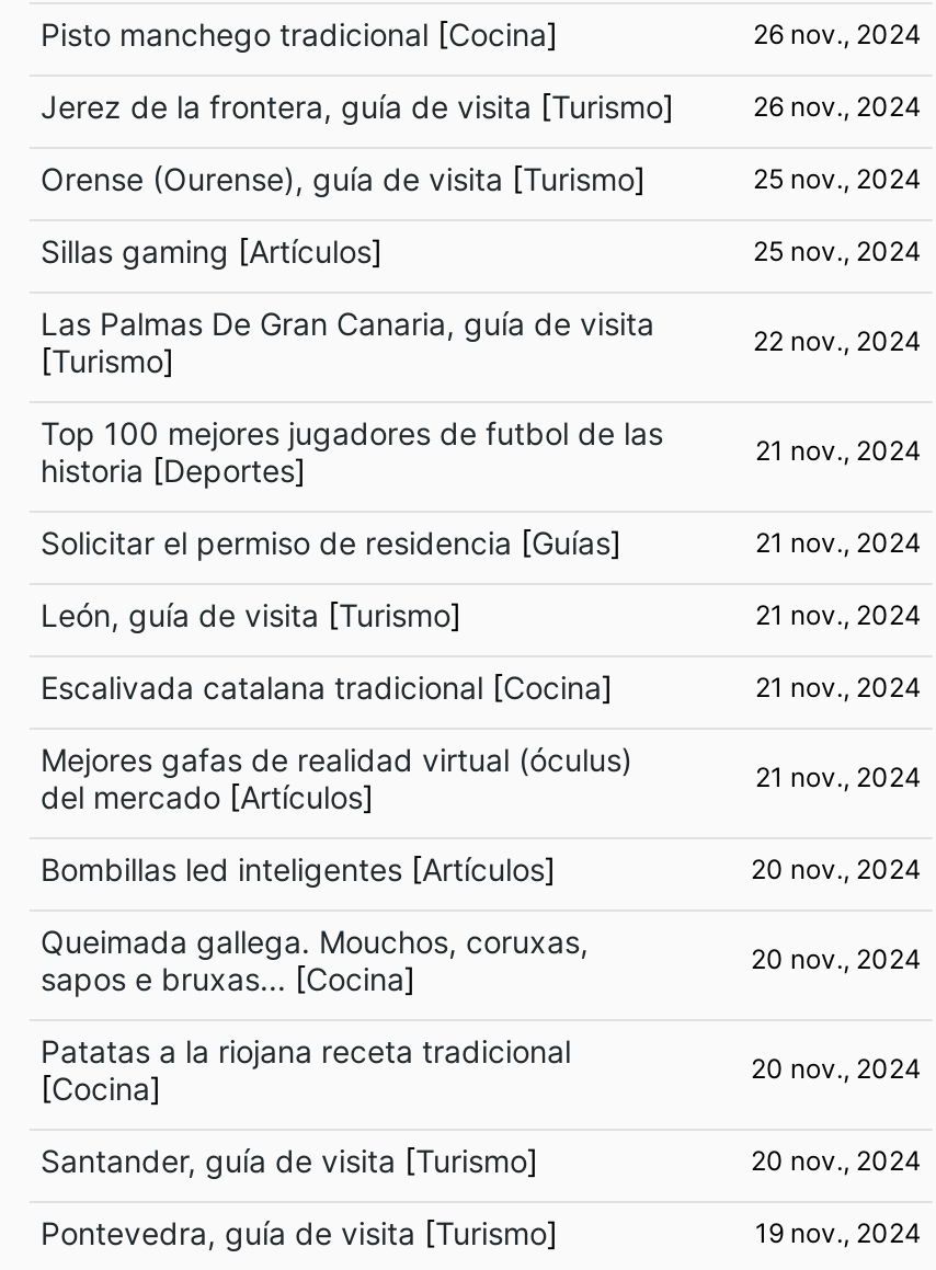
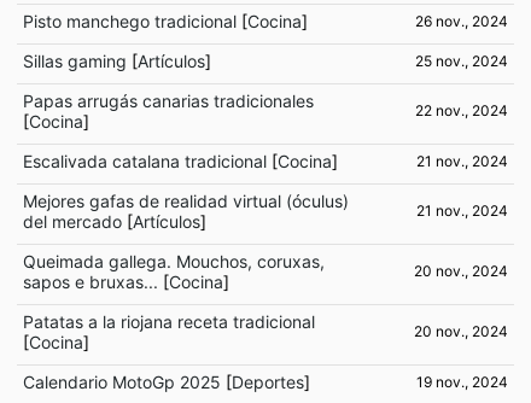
[41,88,922,197] Jerez de la frontera, guía de visita [Turismo] | 26 nov., 2024 | Orense (Ourense), guía de visita [Turismo] | 25 nov., 2024 -> none
[41,305,654,379] Las Palmas De Gran Canaria, guía de visita | [Turismo] -> [23,90,314,132] Papas arrugás canarias tradicionales | [Cocina]
[41,414,663,489] Top 100 mejores jugadores de futbol de las | historia [Deportes] -> none
[41,434,922,633] 21 nov., 2024 | Solicitar el permiso de residencia [Guías] | 21 nov., 2024 | León, guía de visita [Turismo] | 21 nov., 2024 -> none
[41,850,922,888] Bombillas led inteligentes [Artículos] | 20 nov., 2024 -> none
[41,1142,922,1251] Santander, guía de visita [Turismo] | 20 nov., 2024 | Pontevedra, guía de visita [Turismo] -> [23,372,310,392] Calendario MotoGp 2025 [Deportes]

